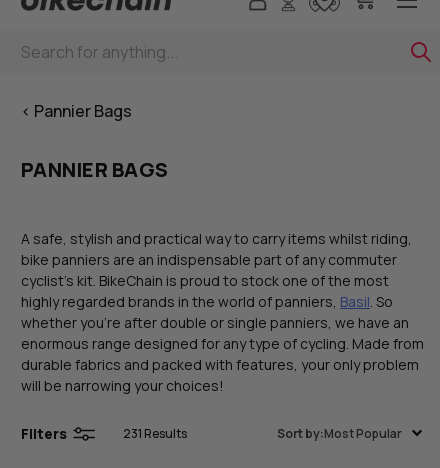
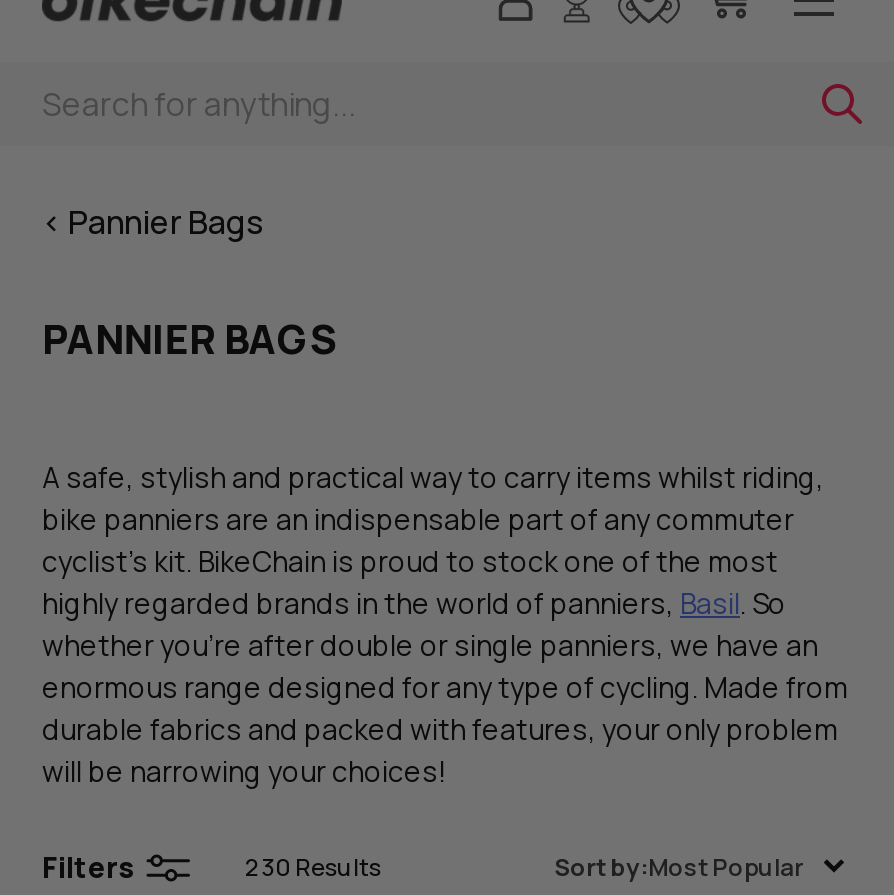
[122,424,186,441] 231 Results -> [245,849,381,883] 230 Results

